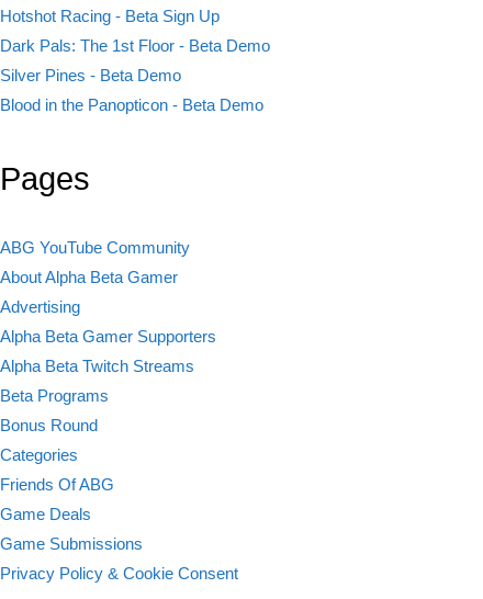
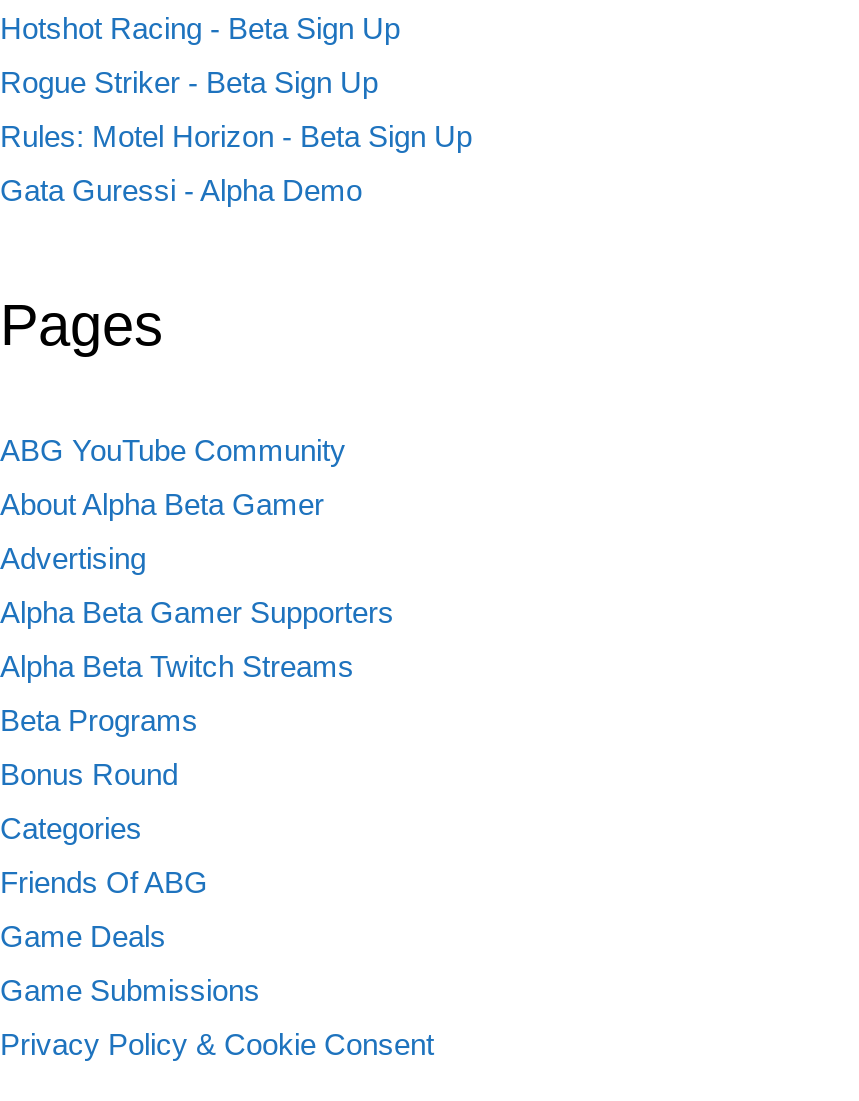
[0,37,270,55] Dark Pals: The 1st Floor - Beta Demo -> [0,66,378,100] Rogue Striker - Beta Sign Up
[0,66,181,85] Silver Pines - Beta Demo -> [0,120,472,154] Rules: Motel Horizon - Beta Sign Up
[0,96,263,115] Blood in the Panopticon - Beta Demo -> [0,174,362,208] Gata Guressi - Alpha Demo

